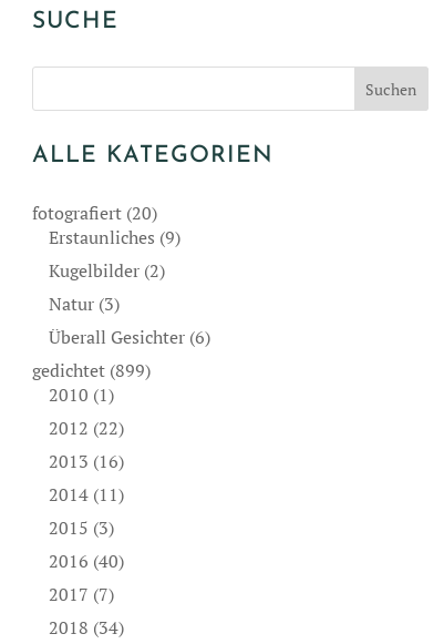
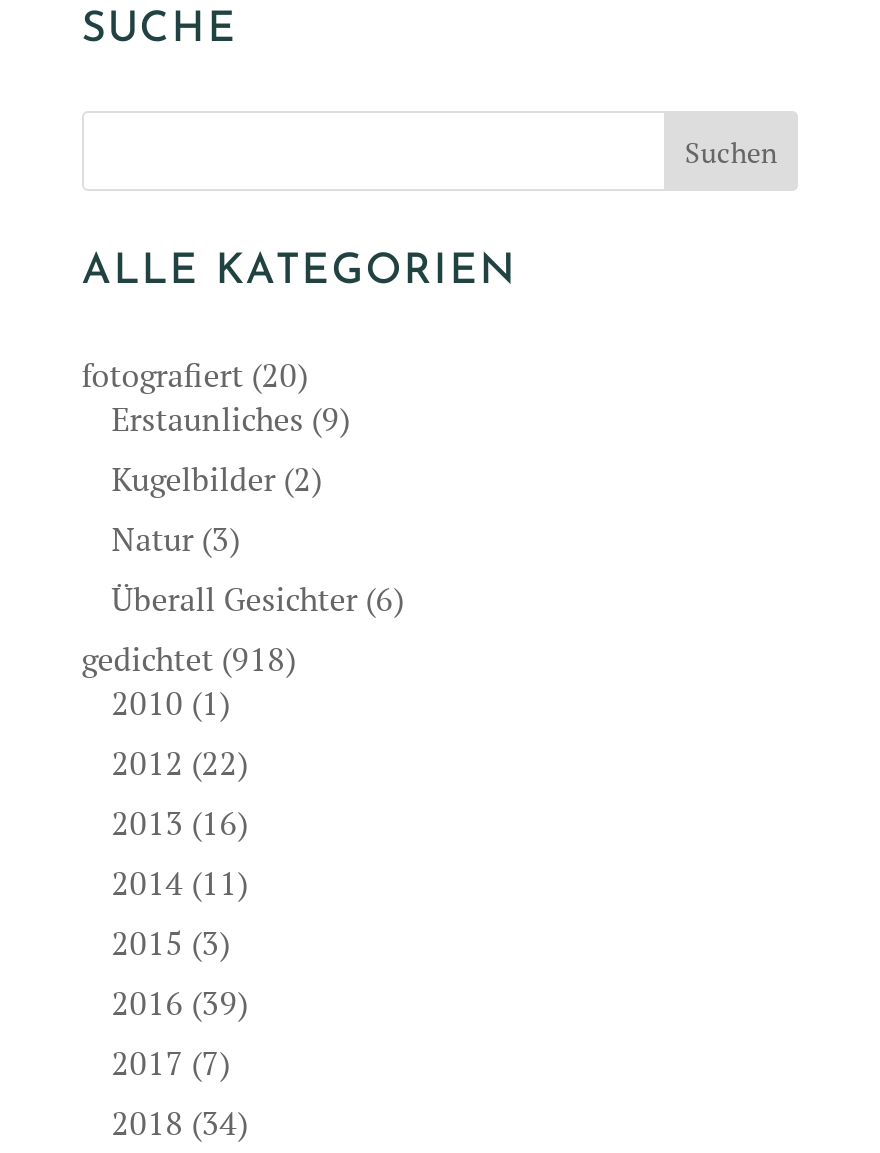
[32,358,150,383] gedichtet (899) -> [82,637,296,681] gedichtet (918)
[48,549,124,573] 2016 (40) -> [112,981,248,1025] 2016 (39)

